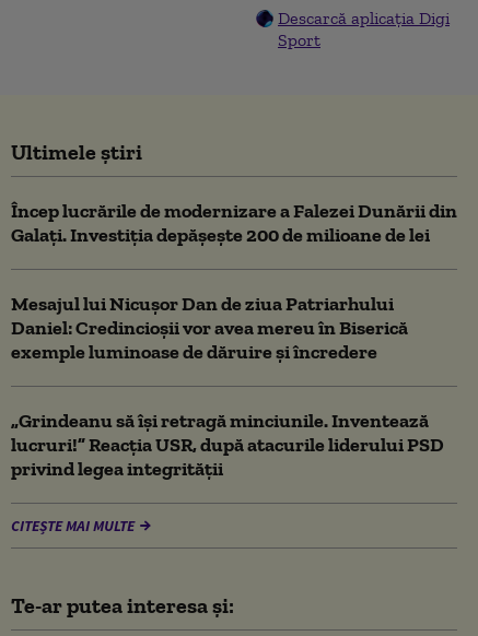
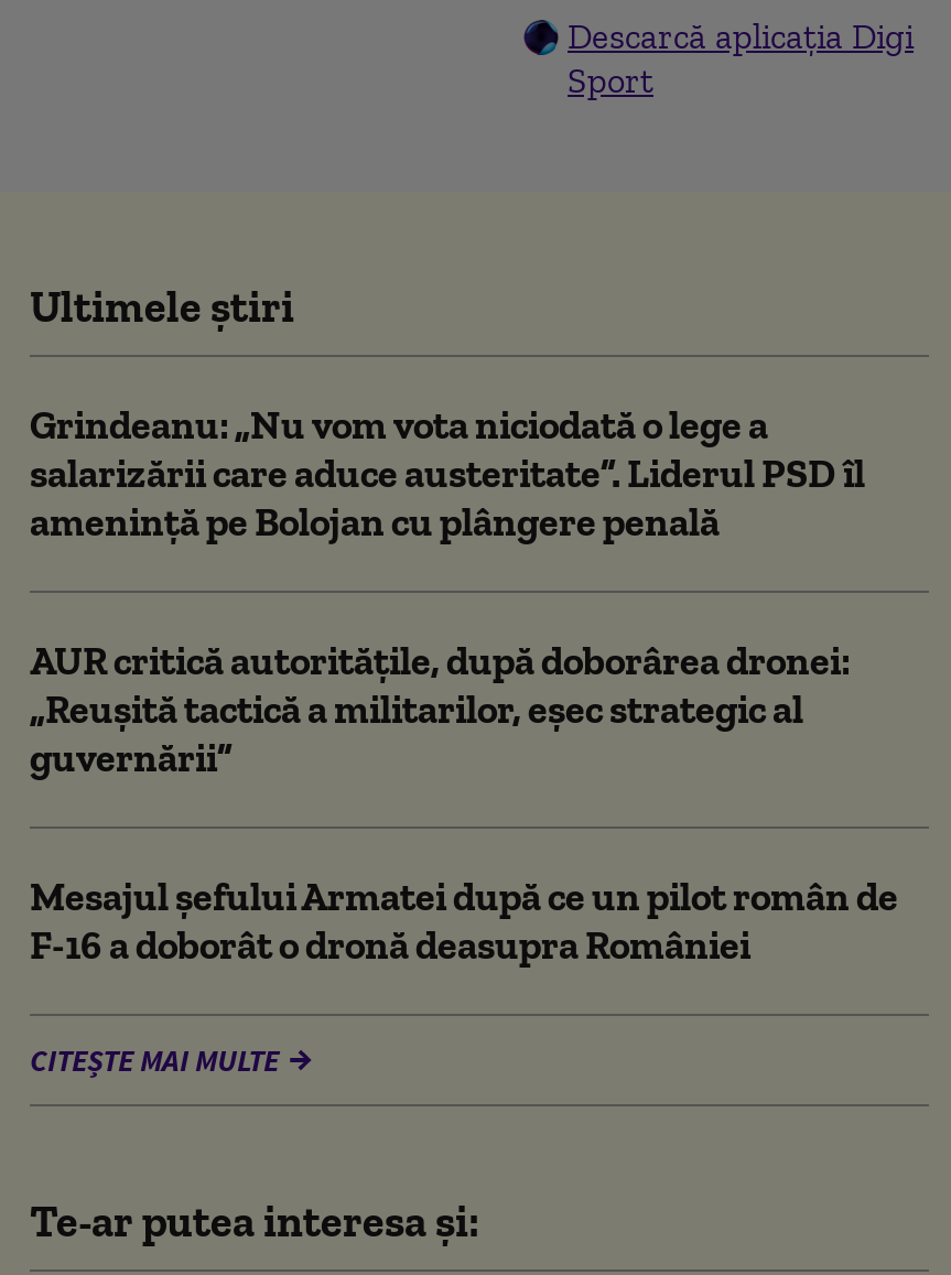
[11,199,457,247] Încep lucrările de modernizare a Falezei Dunării din | Galați. Investiția depășește 200 de milioane de lei -> [30,401,865,547] Grindeanu: „Nu vom vota niciodată o lege a | salarizării care aduce austeritate”. Liderul PSD îl | amenință pe Bolojan cu plângere penală
[11,292,408,364] Mesajul lui Nicuşor Dan de ziua Patriarhului | Daniel: Credincioşii vor avea mereu în Biserică | exemple luminoase de dăruire şi încredere -> [30,637,850,782] AUR critică autoritățile, după doborârea dronei: | „Reușită tactică a militarilor, eșec strategic al | guvernării”
[11,409,444,481] „Grindeanu să își retragă minciunile. Inventează | lucruri!” Reacția USR, după atacurile liderului PSD | privind legea integrității -> [30,873,898,970] Mesajul șefului Armatei după ce un pilot român de | F-16 a doborât o dronă deasupra României

